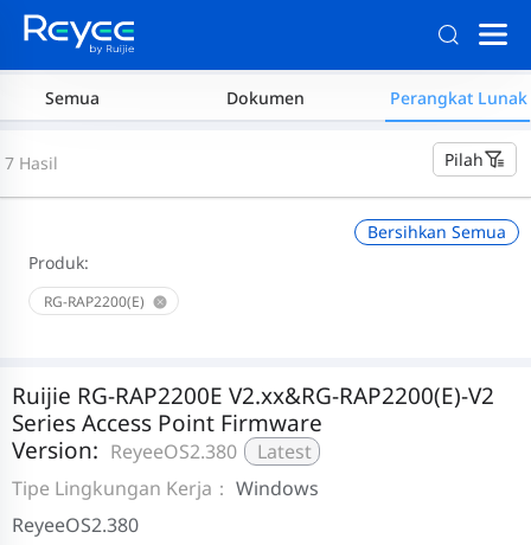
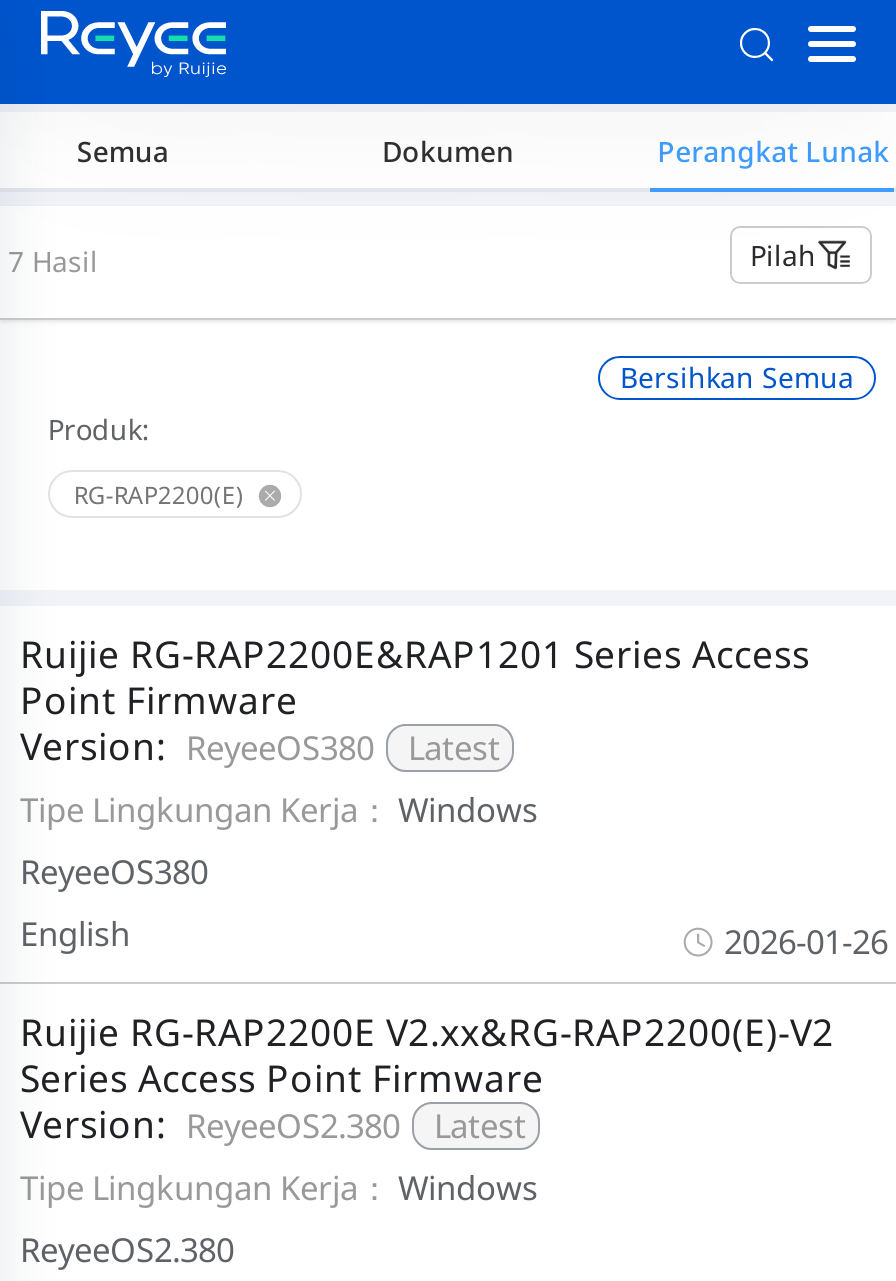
none -> [20,628,888,963] Ruijie RG-RAP2200E&RAP1201 Series Access | Point Firmware | Version: ReyeeOS380 Latest | Tipe Lingkungan Kerja：Windows | ReyeeOS380 | English | 2026-01-26

